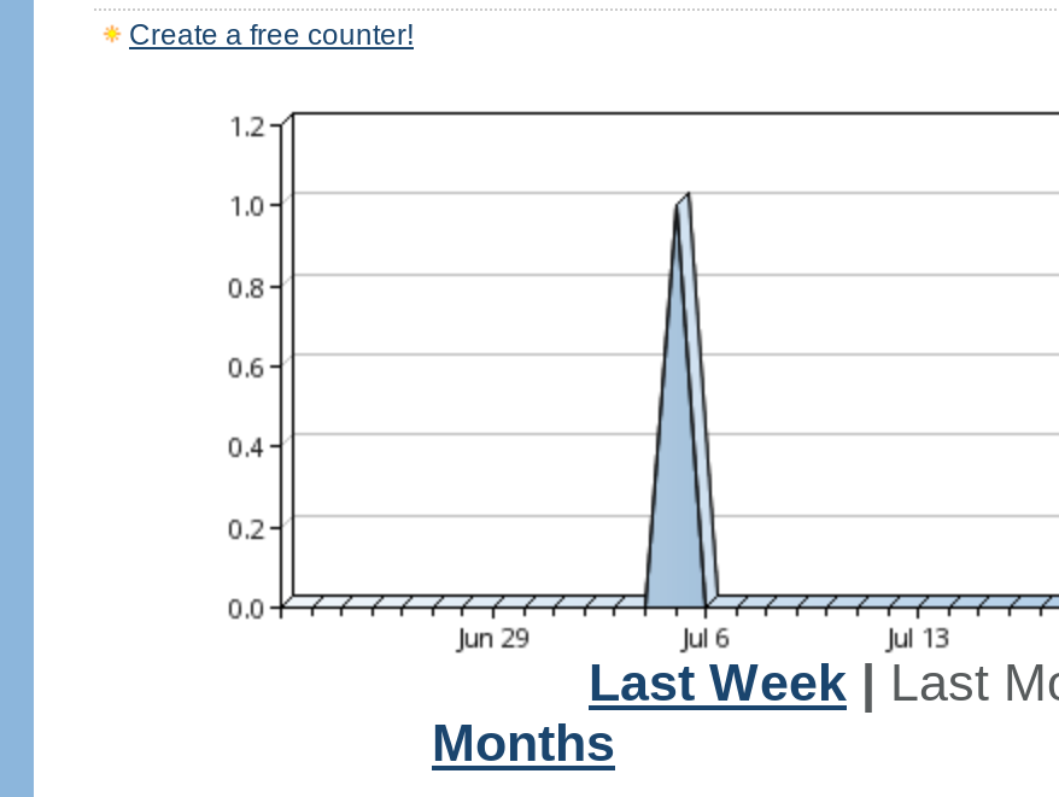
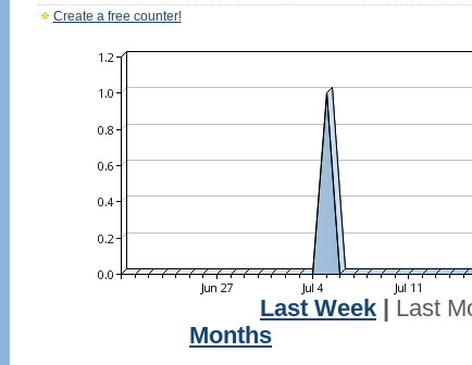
[639,189,779,609] [image] -> [284,86,347,275] [image]

